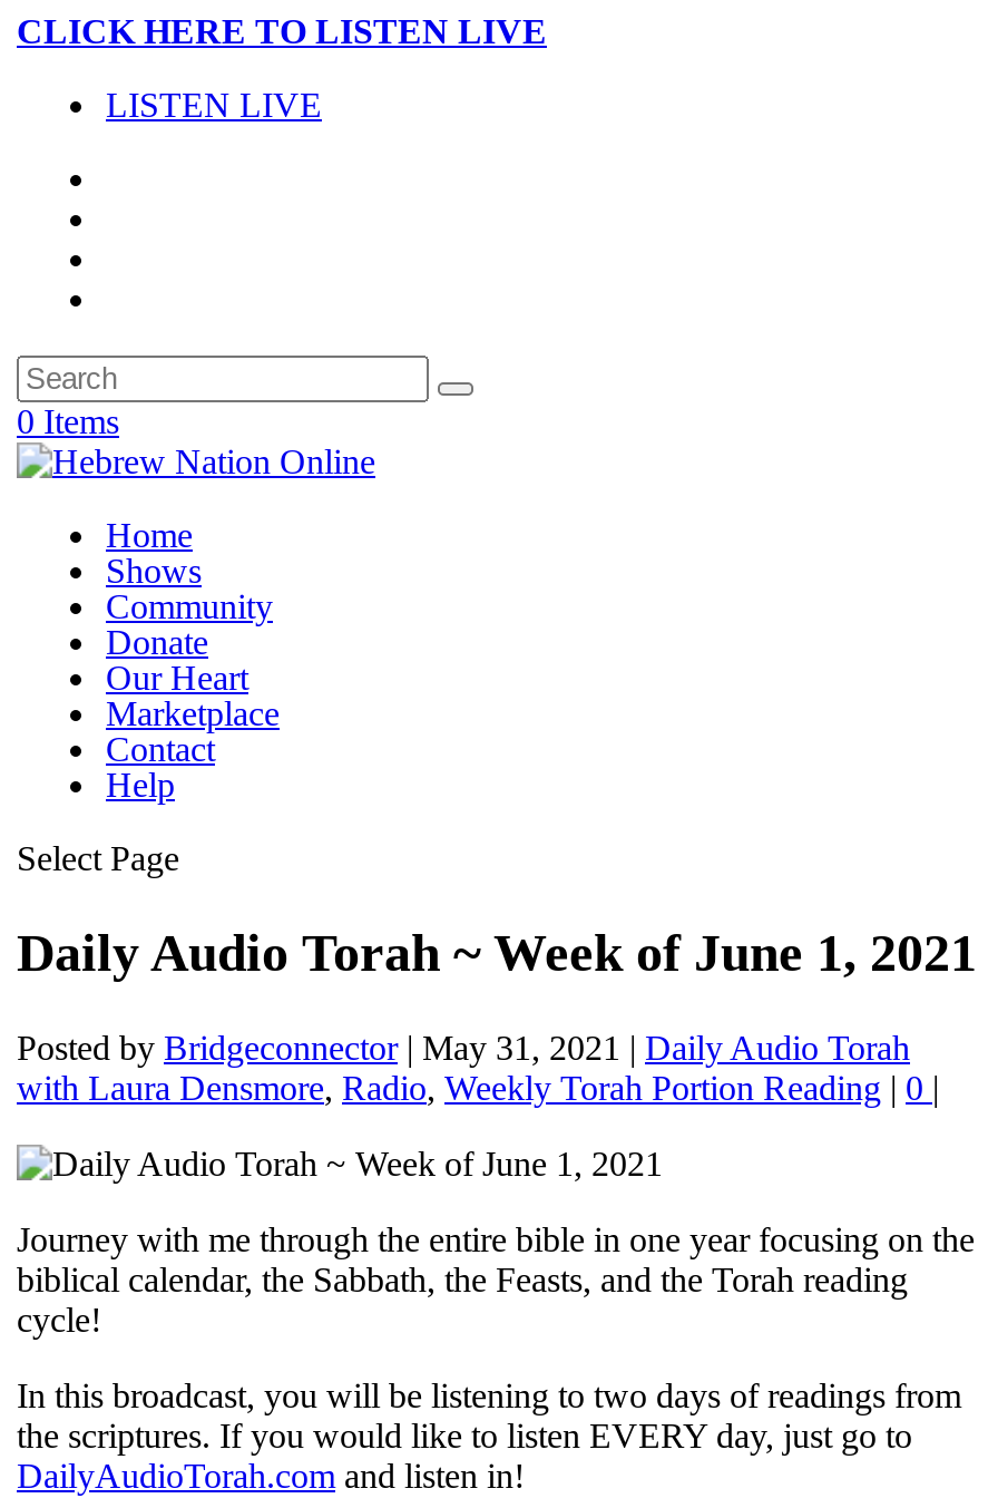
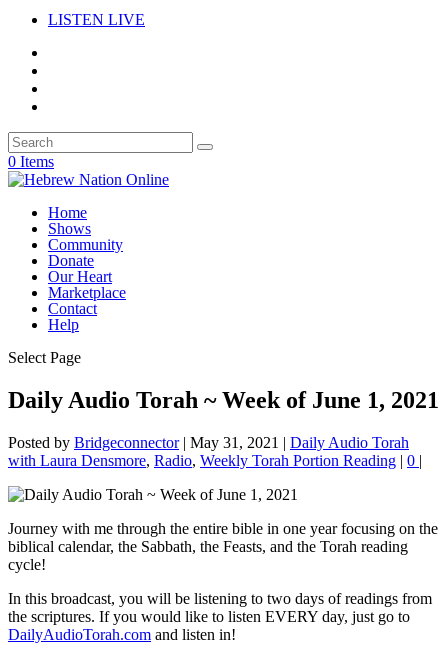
[17,12,547,50] CLICK HERE TO LISTEN LIVE -> none

